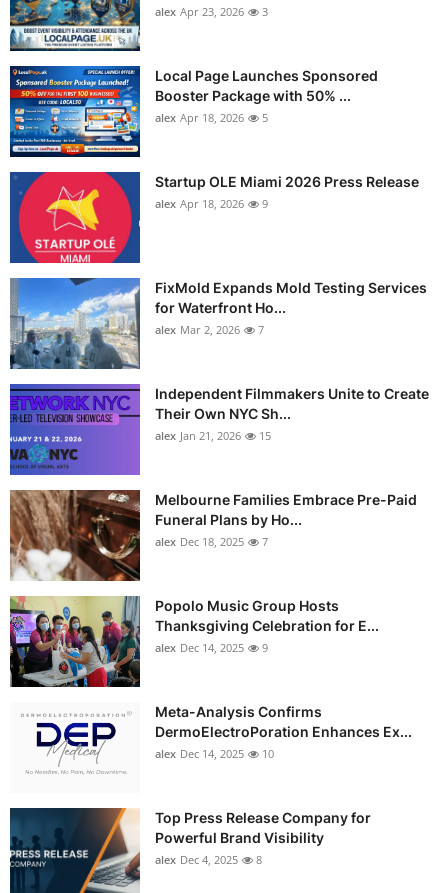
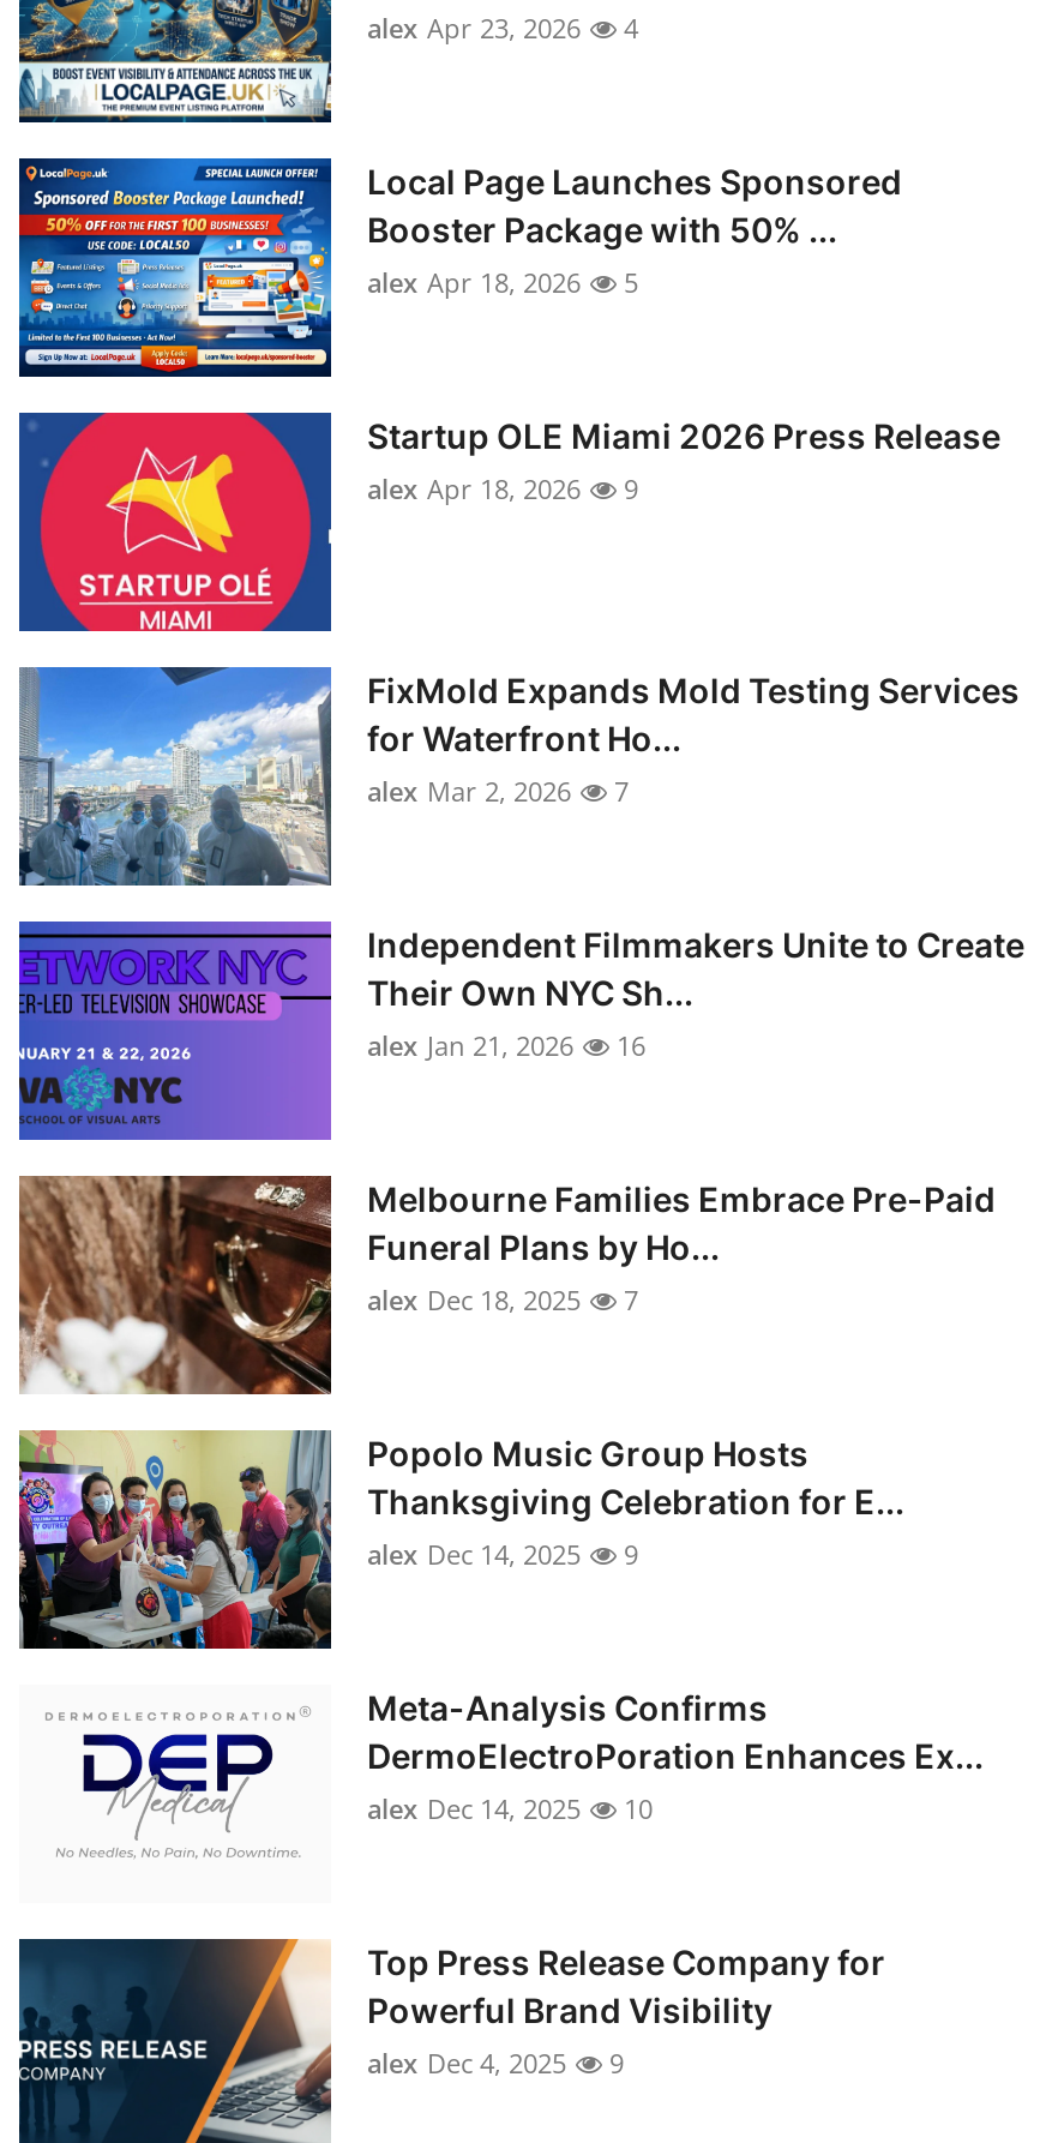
[155,4,268,19] alex Apr 23, 2026 3 -> [367,10,638,46] alex Apr 23, 2026 4
[155,428,271,443] alex Jan 21, 2026 15 -> [367,1027,645,1063] alex Jan 21, 2026 16
[155,852,262,867] alex Dec 4, 2025 8 -> [367,2045,624,2081] alex Dec 4, 2025 9

